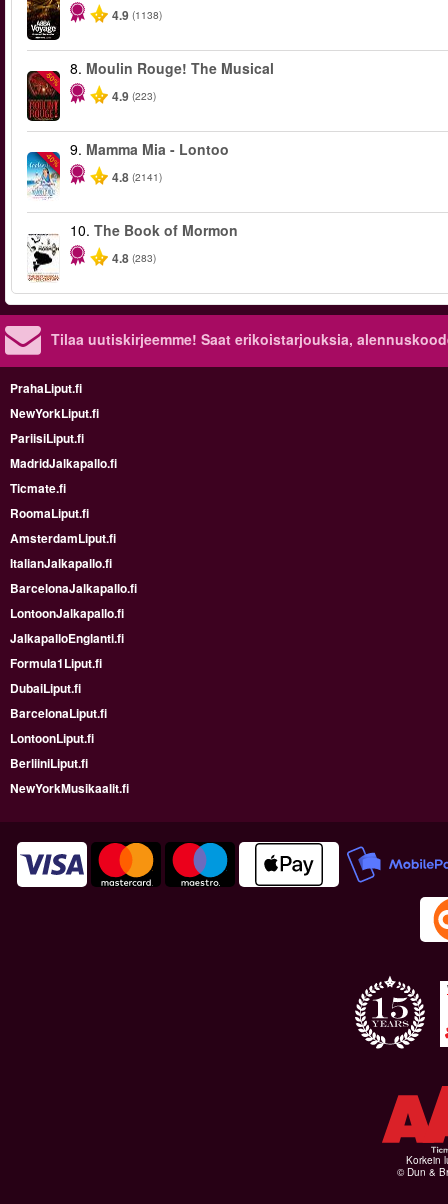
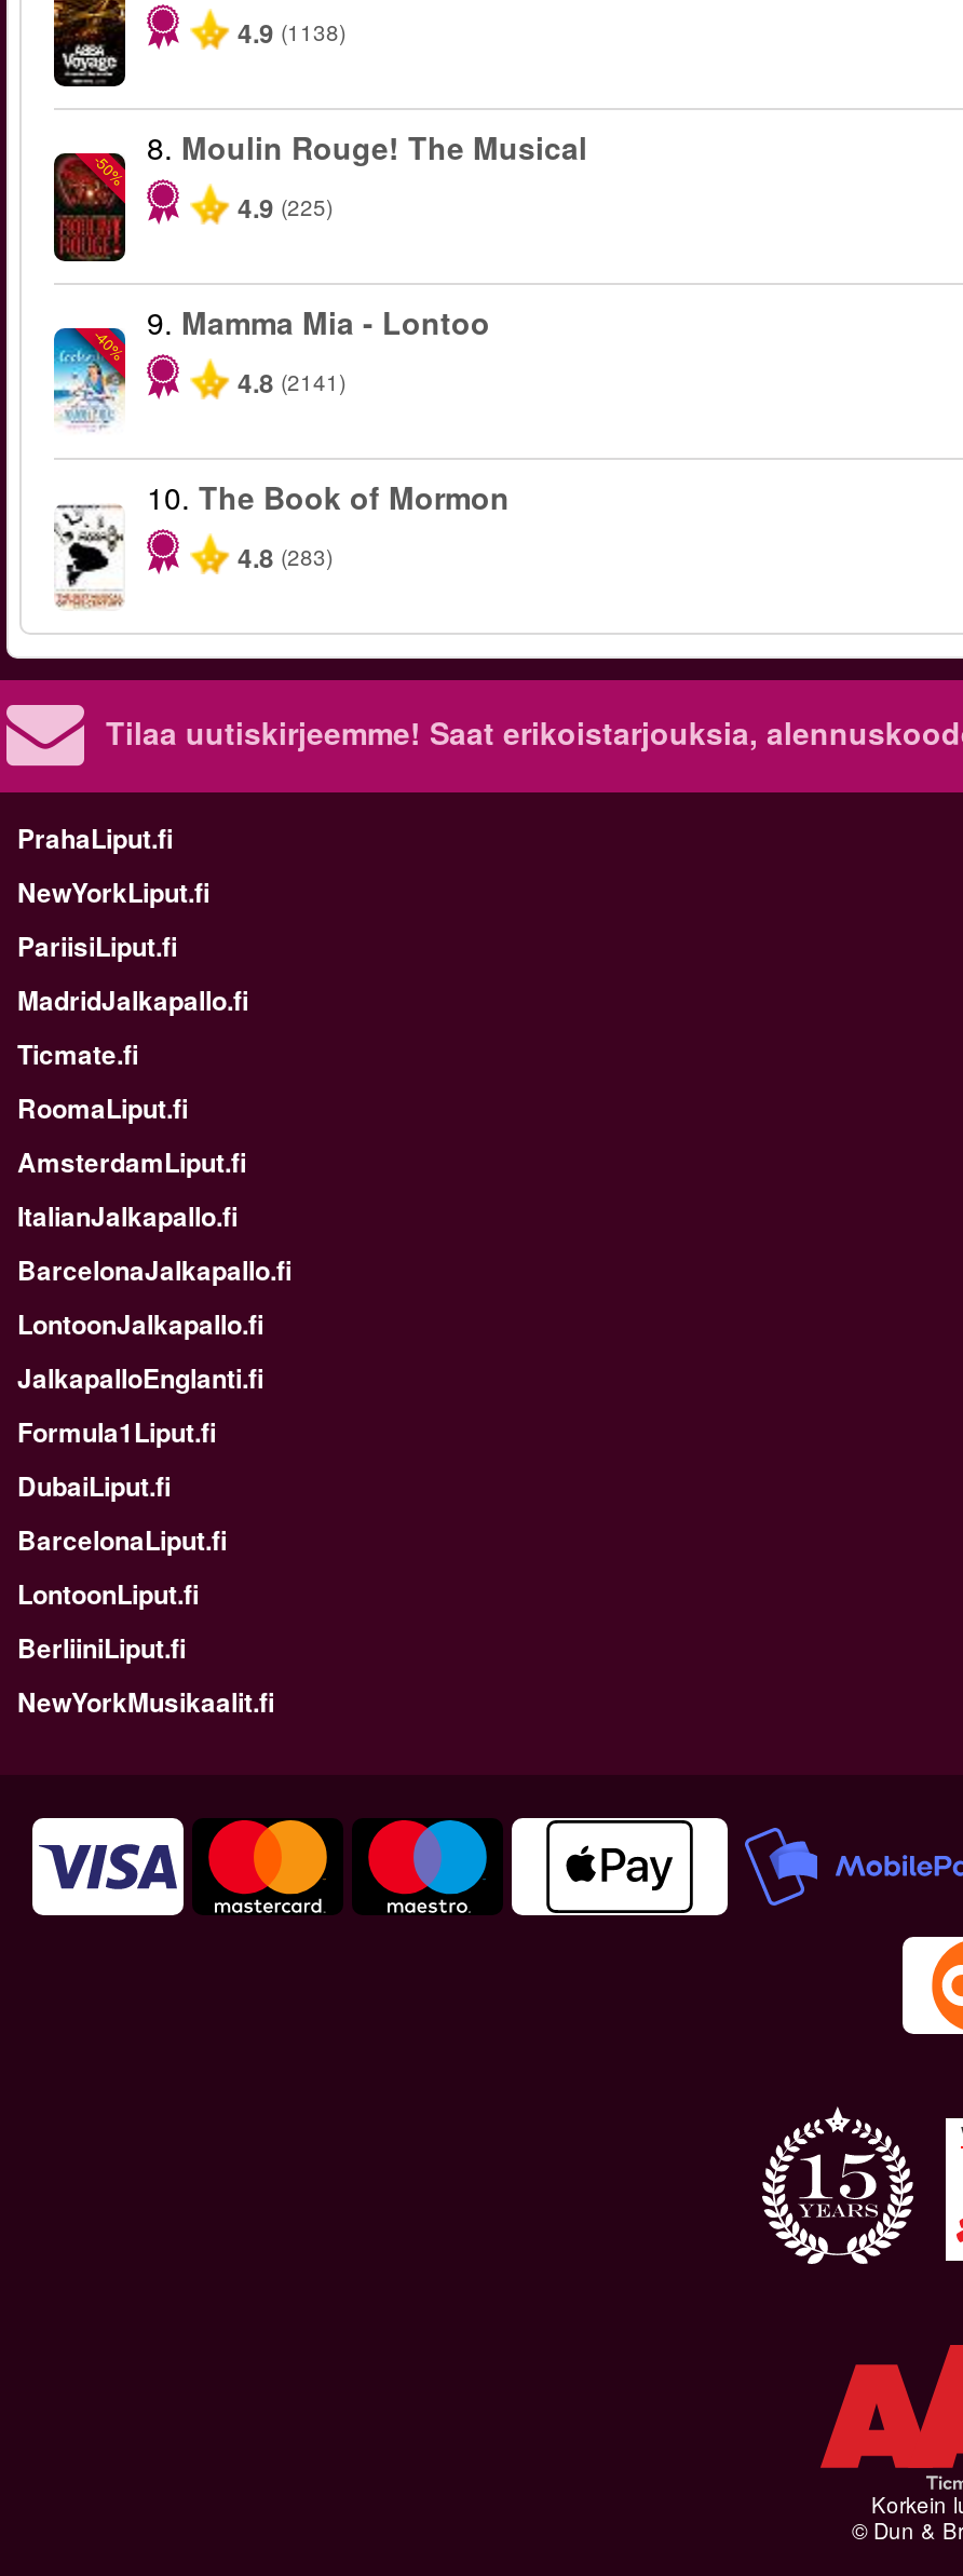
[112,87,156,105] 4.9 (223) -> [238,188,333,227] 4.9 (225)

